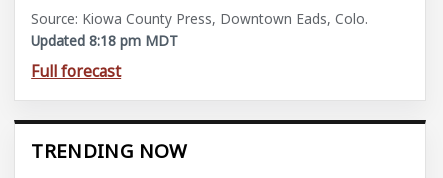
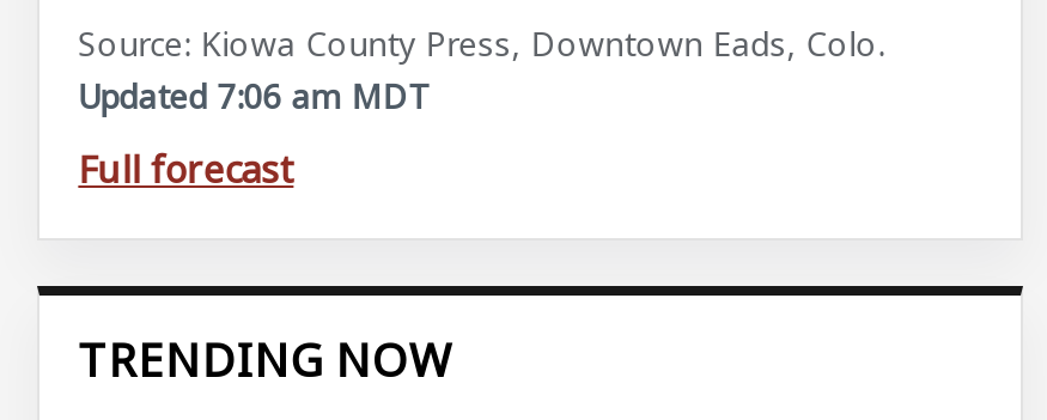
[31,31,178,50] Updated 8:18 pm MDT -> [78,73,430,118] Updated 7:06 am MDT

